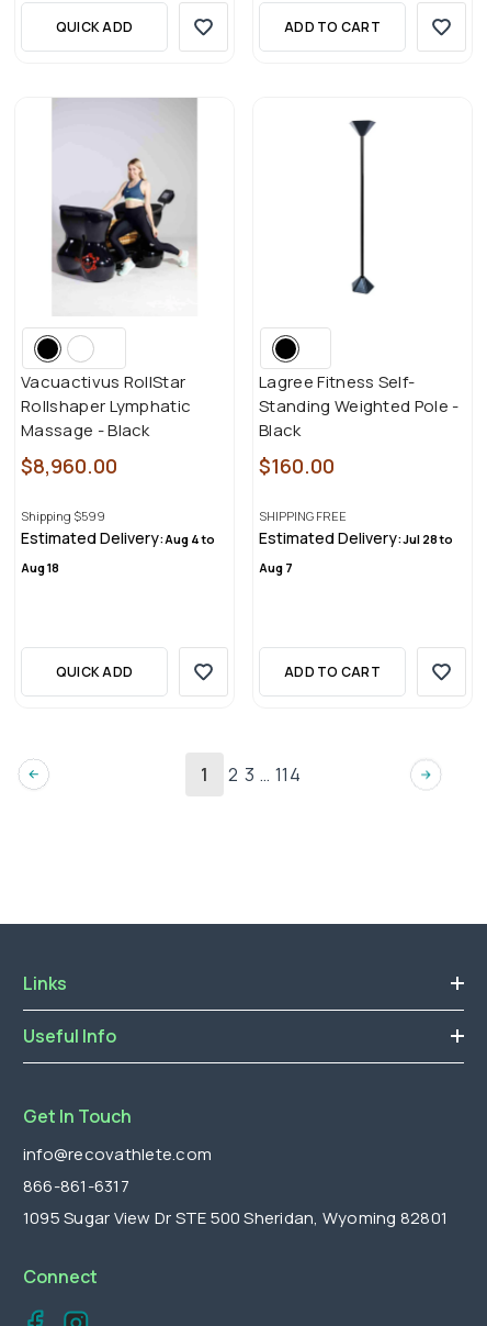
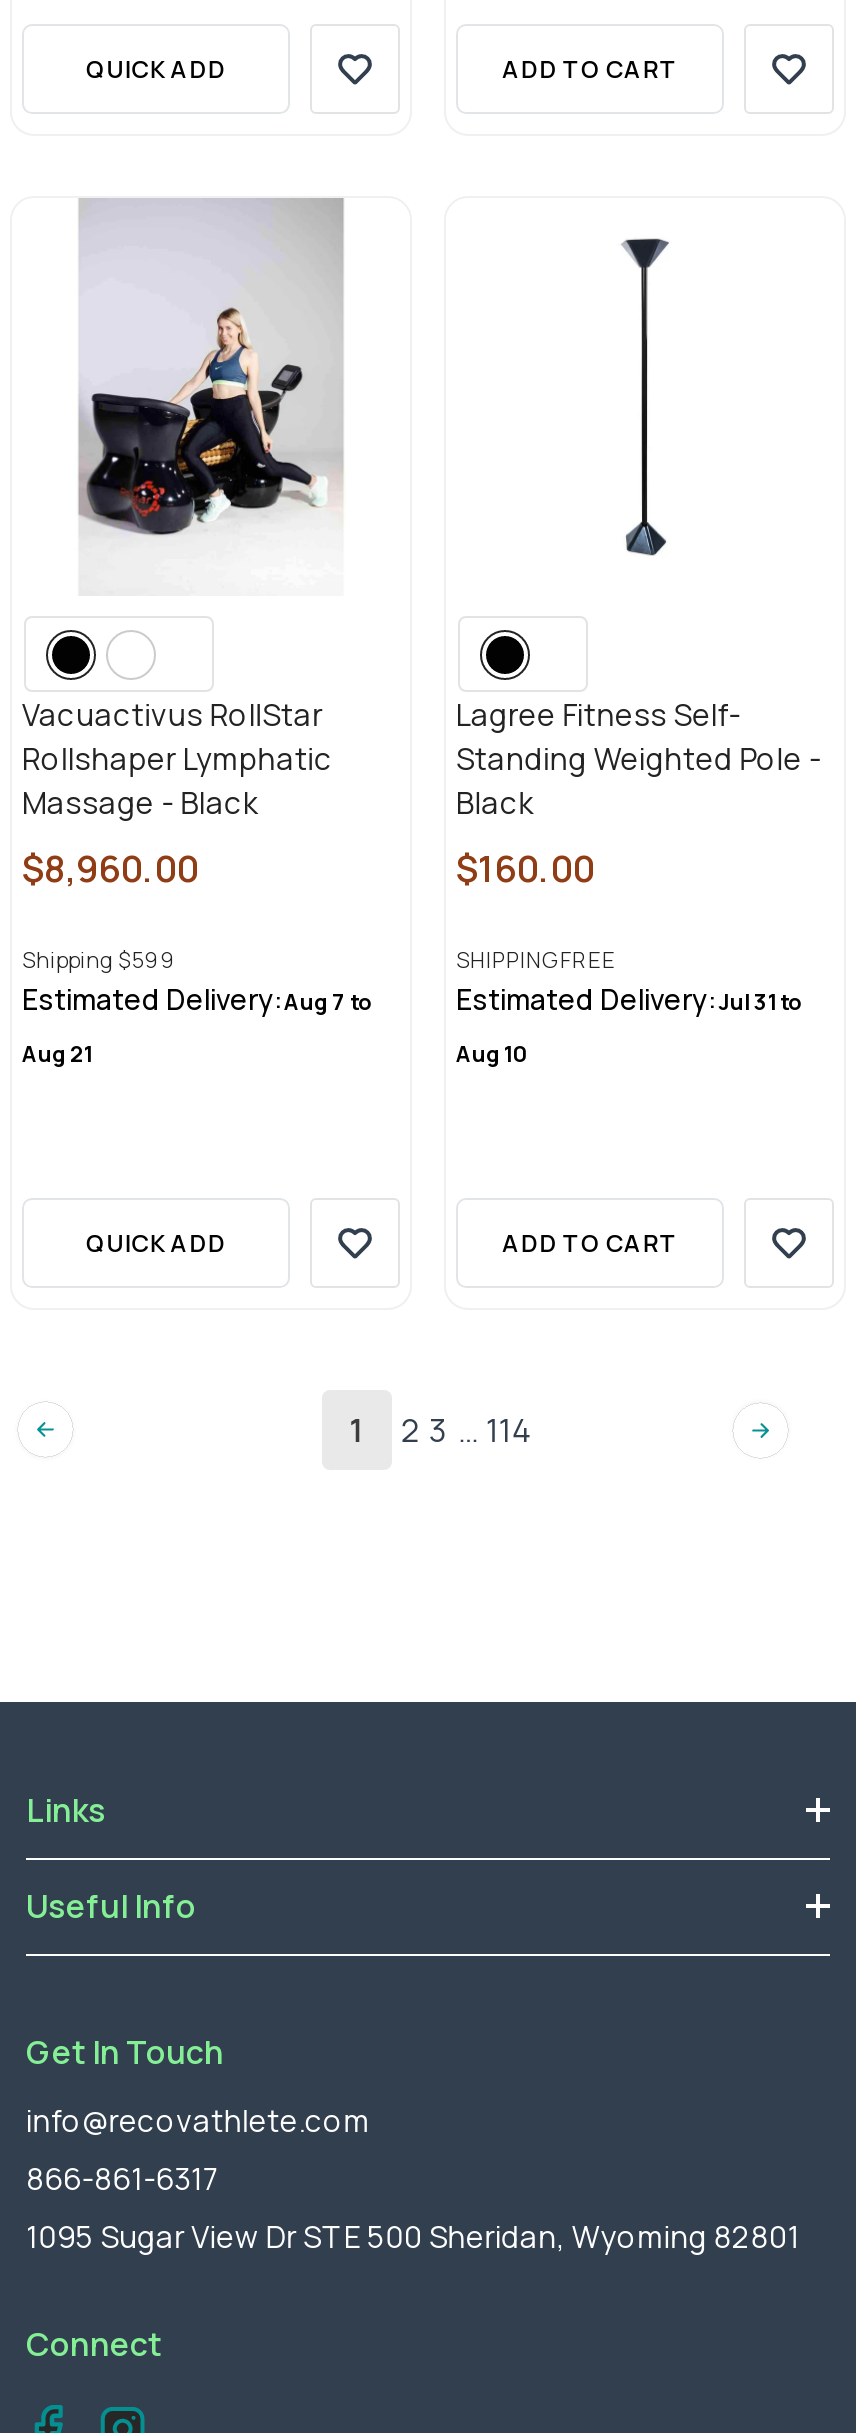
[21,527,215,548] Estimated Delivery:Aug 4 to -> [22,979,374,1017] Estimated Delivery:Aug 7 to
[259,527,453,548] Estimated Delivery:Jul 28 to -> [456,979,804,1017] Estimated Delivery:Jul 31 to
[21,559,59,576] Aug 18 -> [22,1037,92,1067] Aug 21
[259,559,293,576] Aug 7 -> [456,1037,526,1067] Aug 10

